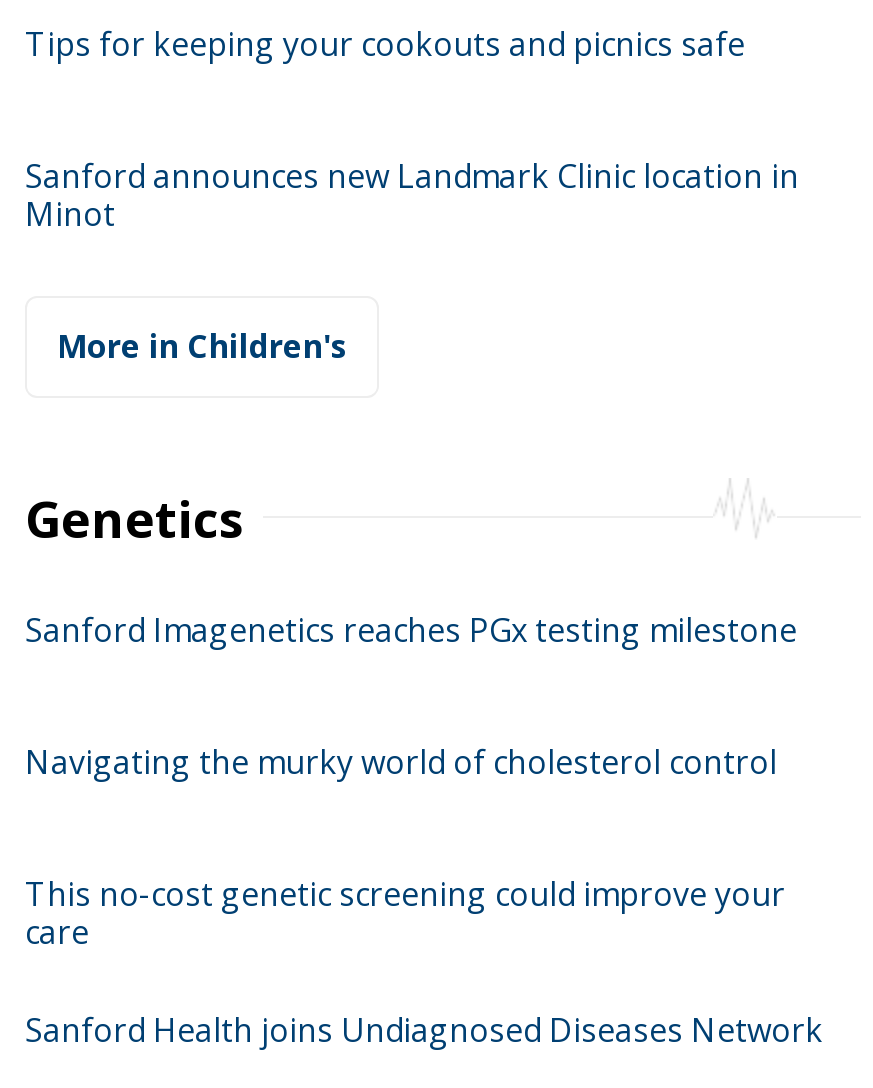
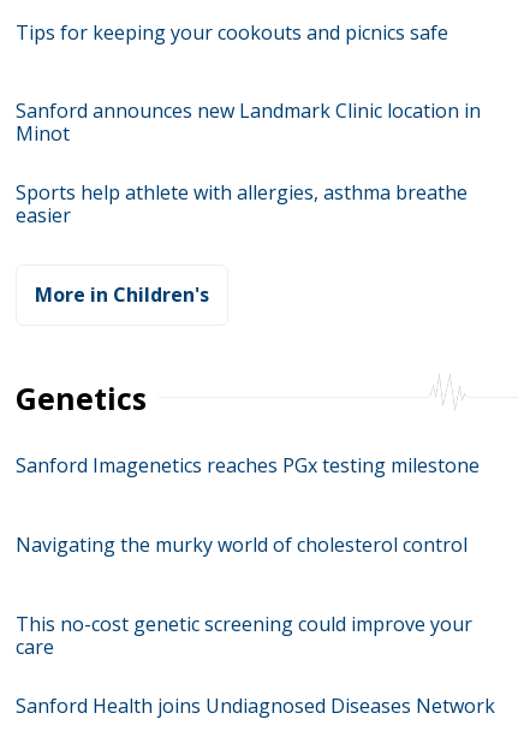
none -> [16,179,468,229] Sports help athlete with allergies, asthma breathe | easier

